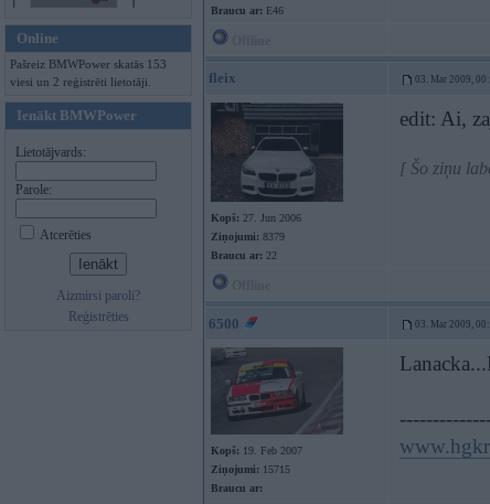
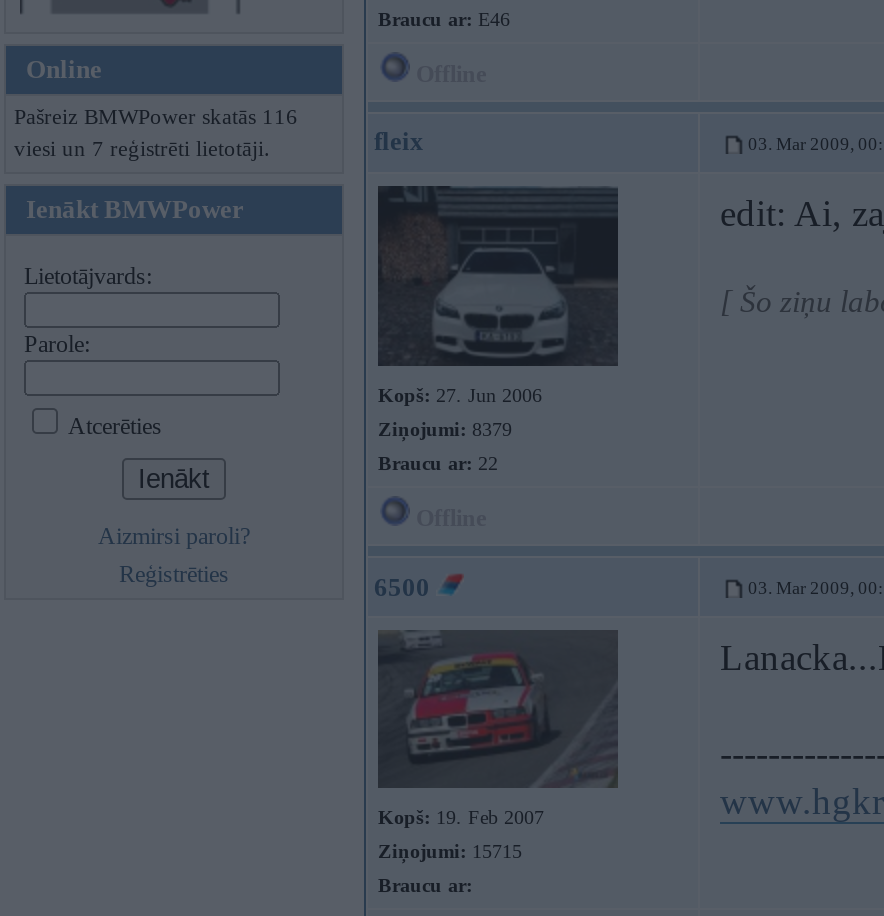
[10,57,167,71] Pašreiz BMWPower skatās 153 -> [14,104,298,128] Pašreiz BMWPower skatās 116
[10,75,151,88] viesi un 2 reģistrēti lietotāji. -> [14,136,270,160] viesi un 7 reģistrēti lietotāji.

